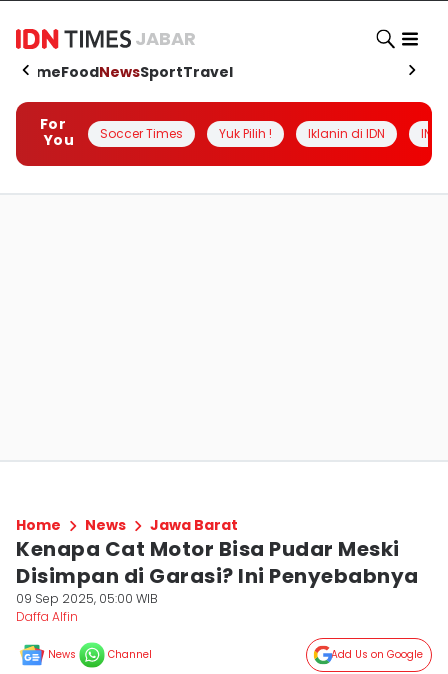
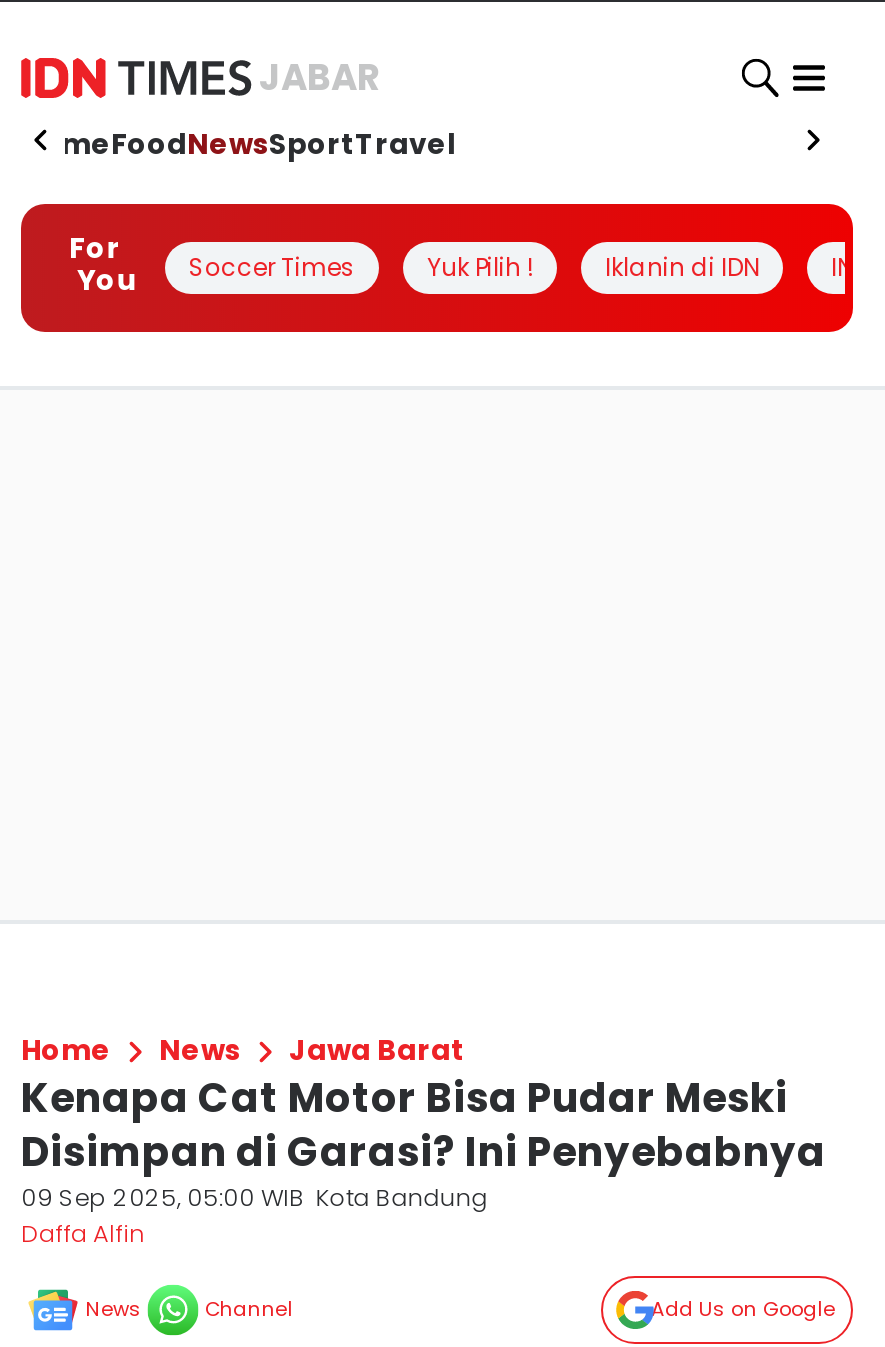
[16,590,158,607] 09 Sep 2025, 05:00 WIB -> [21,1180,487,1214] 09 Sep 2025, 05:00 WIB Kota Bandung

